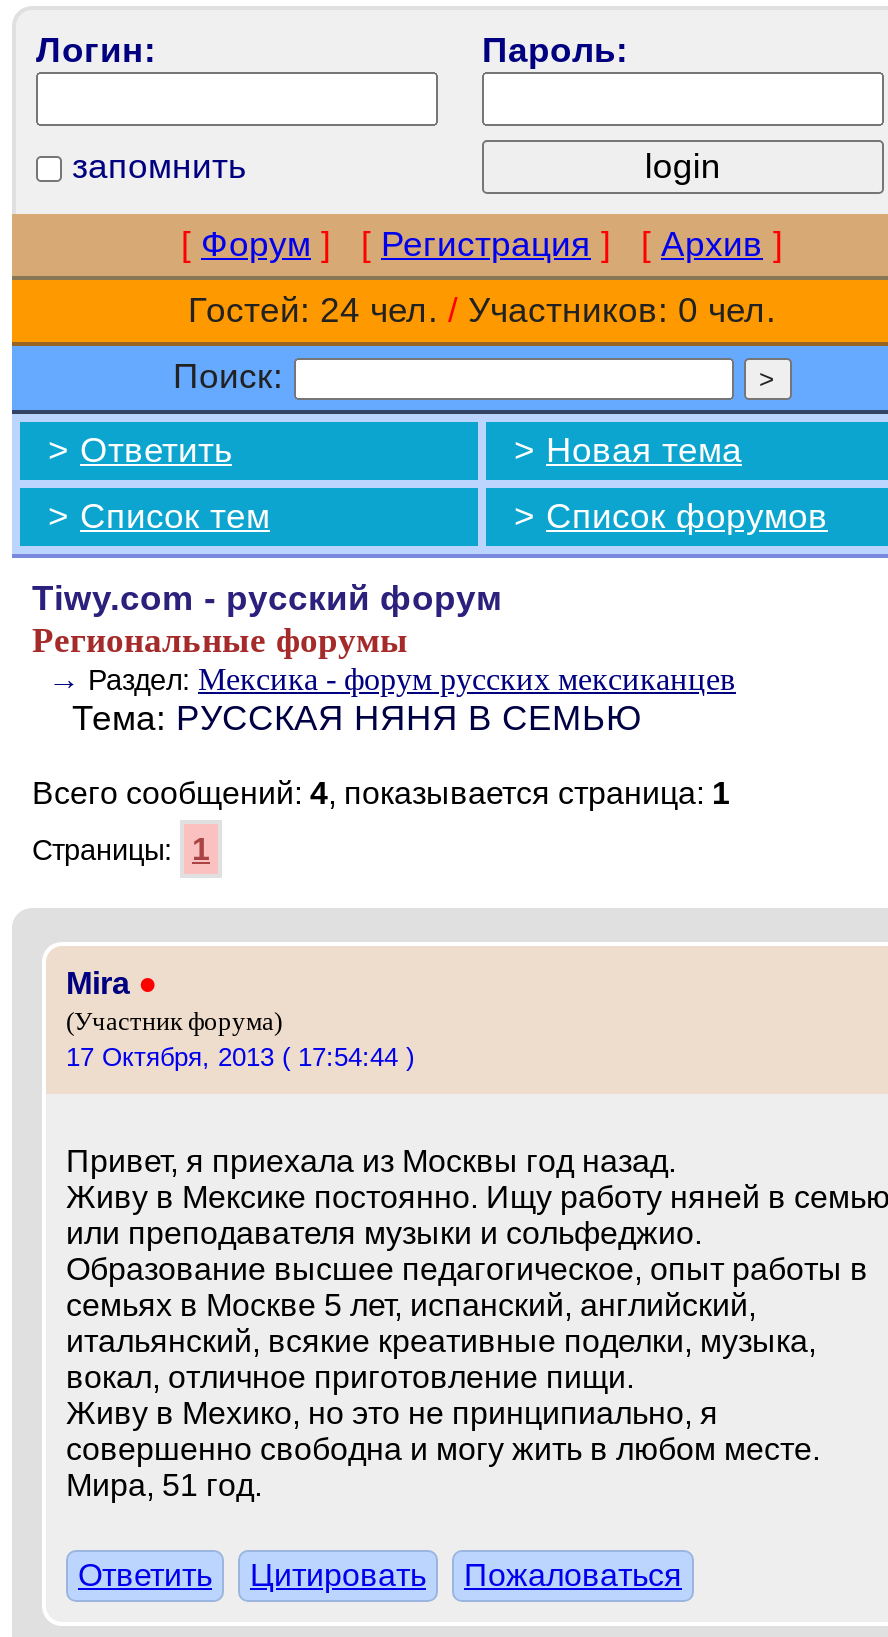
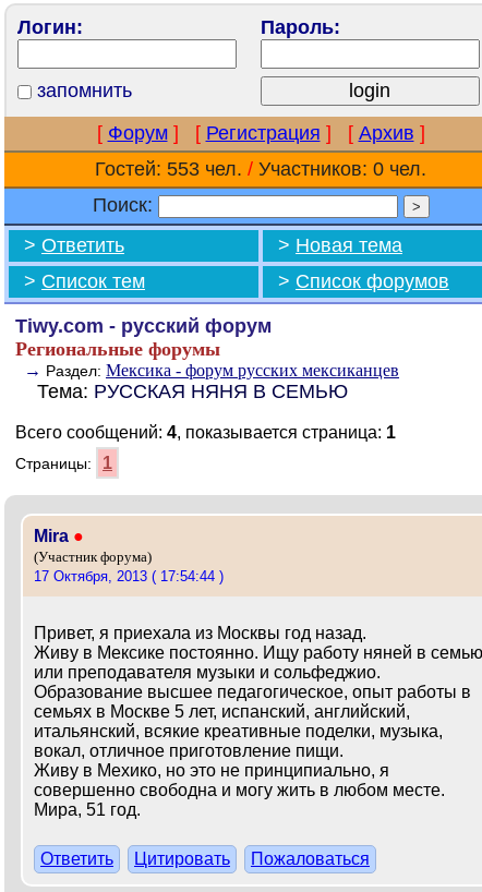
[188,290,776,330] Гостей: 24 чел. / Участников: 0 чел. -> [95,158,426,180] Гостей: 553 чел. / Участников: 0 чел.

